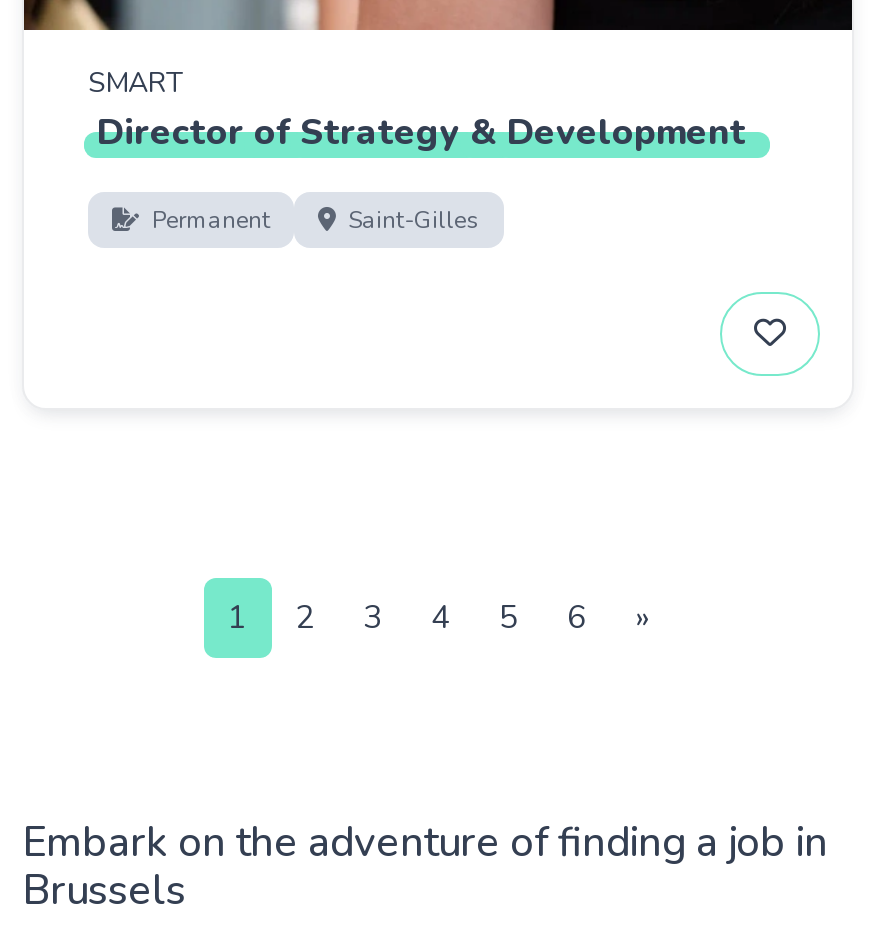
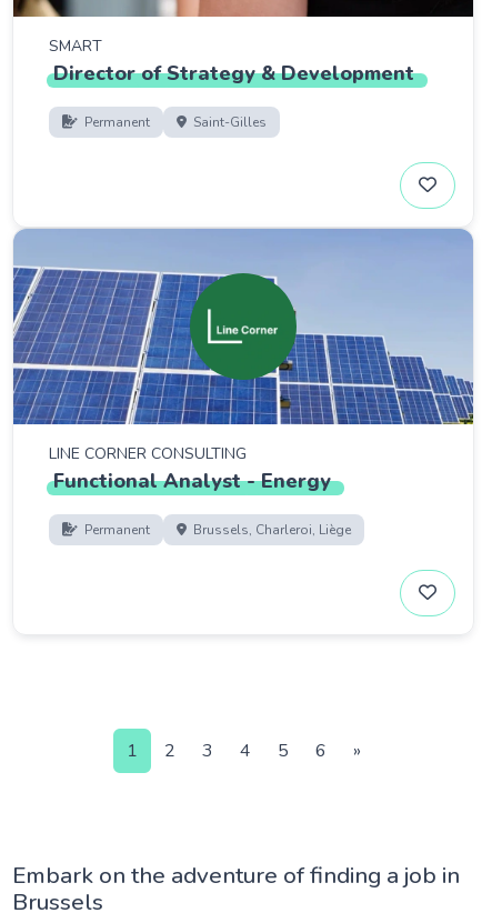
none -> [12,228,474,539] [image] | LINE CORNER CONSULTING | FunctionalAnalyst-Energy | Permanent | Brussels, Charleroi, Liège

